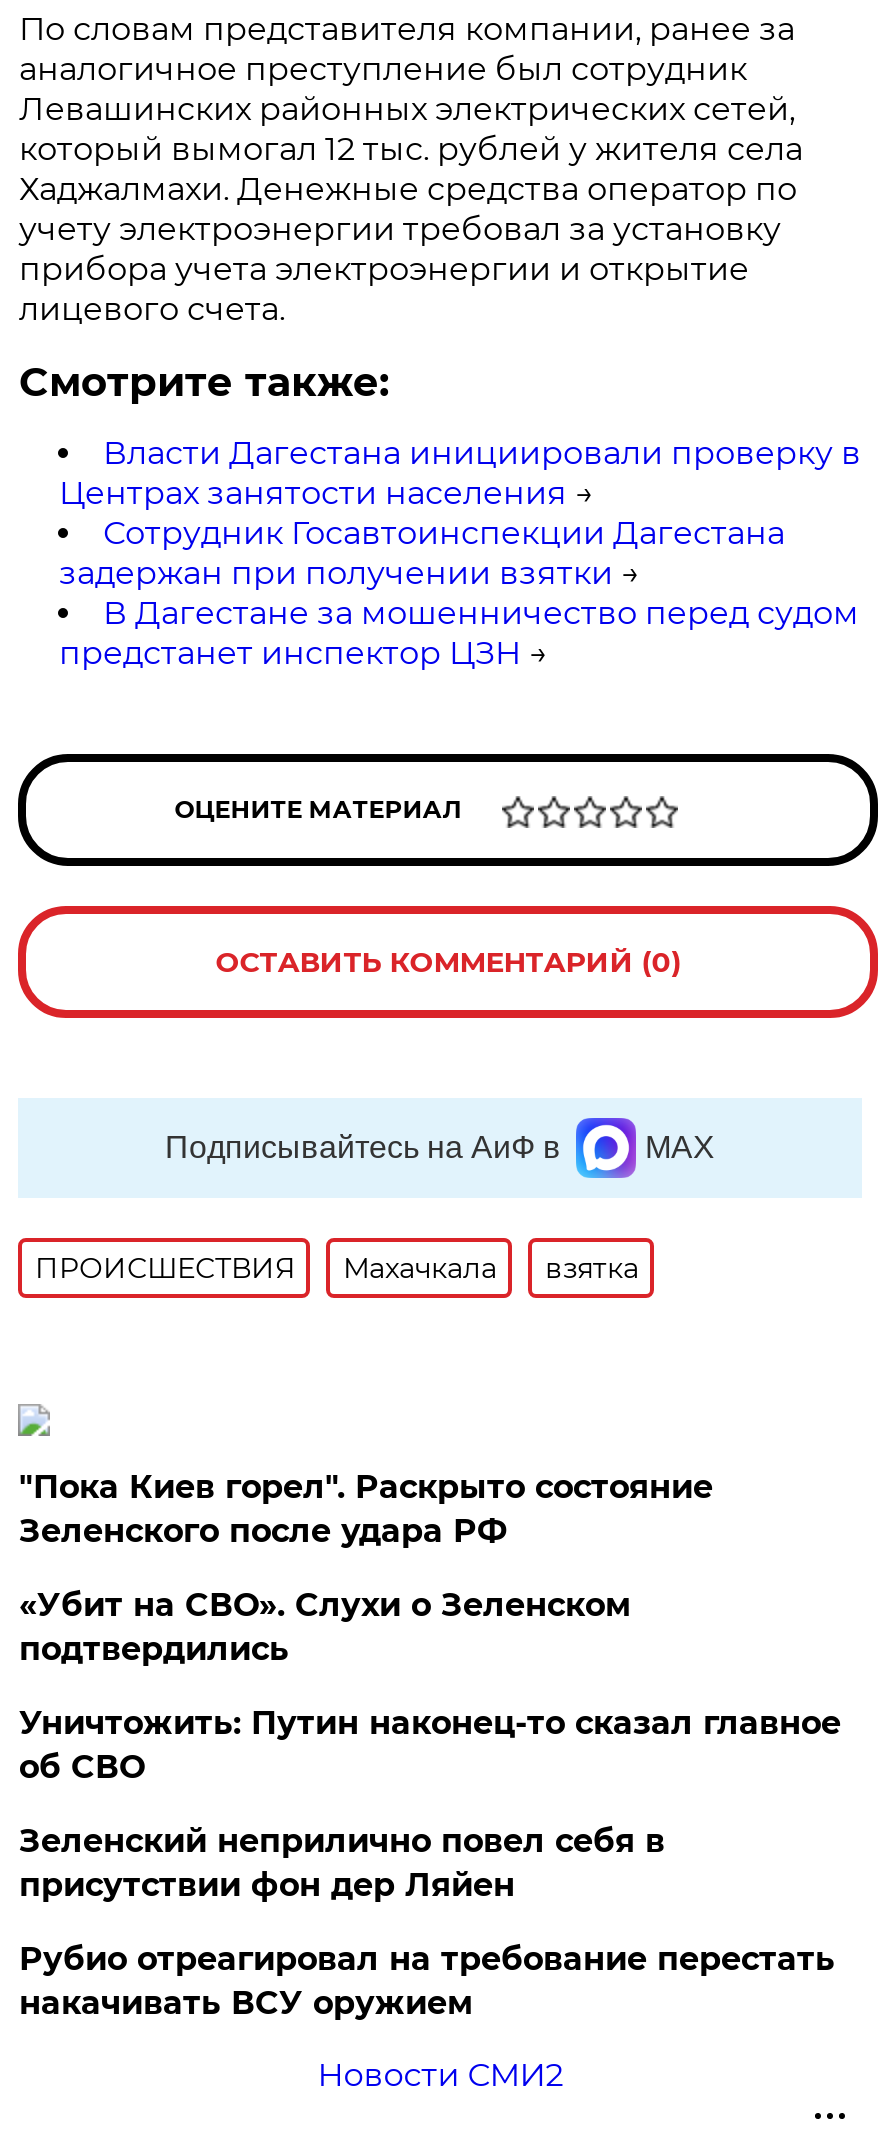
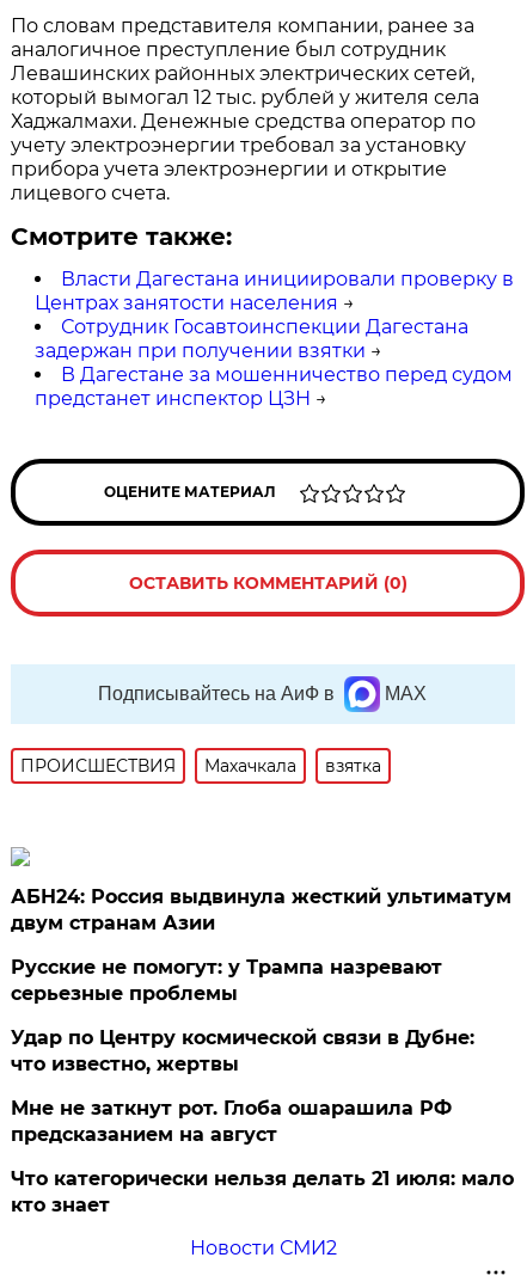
[19,1468,713,1550] "Пока Киев горел". Раскрыто состояние | Зеленского после удара РФ -> [11,885,512,934] АБН24: Россия выдвинула жесткий ультиматум | двум странам Азии
[19,1586,631,1668] «Убит на СВО». Слухи о Зеленском | подтвердились -> [11,956,443,1005] Русские не помогут: у Трампа назревают | серьезные проблемы
[19,1704,841,1786] Уничтожить: Путин наконец-то сказал главное | об СВО -> [11,1026,475,1075] Удар по Центру космической связи в Дубне: | что известно, жертвы
[19,1822,665,1904] Зеленский неприлично повел cебя в | присутствии фон дер Ляйен -> [11,1097,452,1146] Мне не заткнут рот. Глоба ошарашила РФ | предсказанием на август
[19,1940,835,2022] Рубио отреагировал на требование перестать | накачивать ВСУ оружием -> [11,1167,514,1216] Что категорически нельзя делать 21 июля: мало | кто знает

